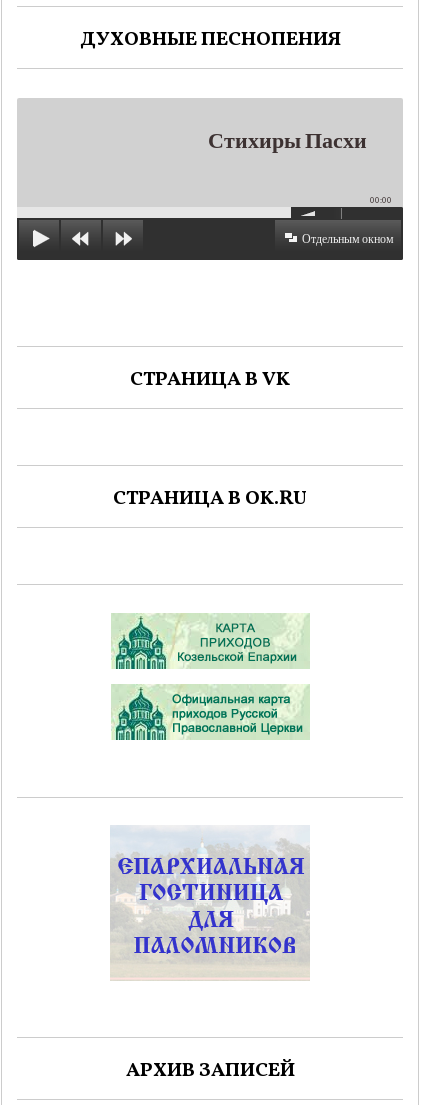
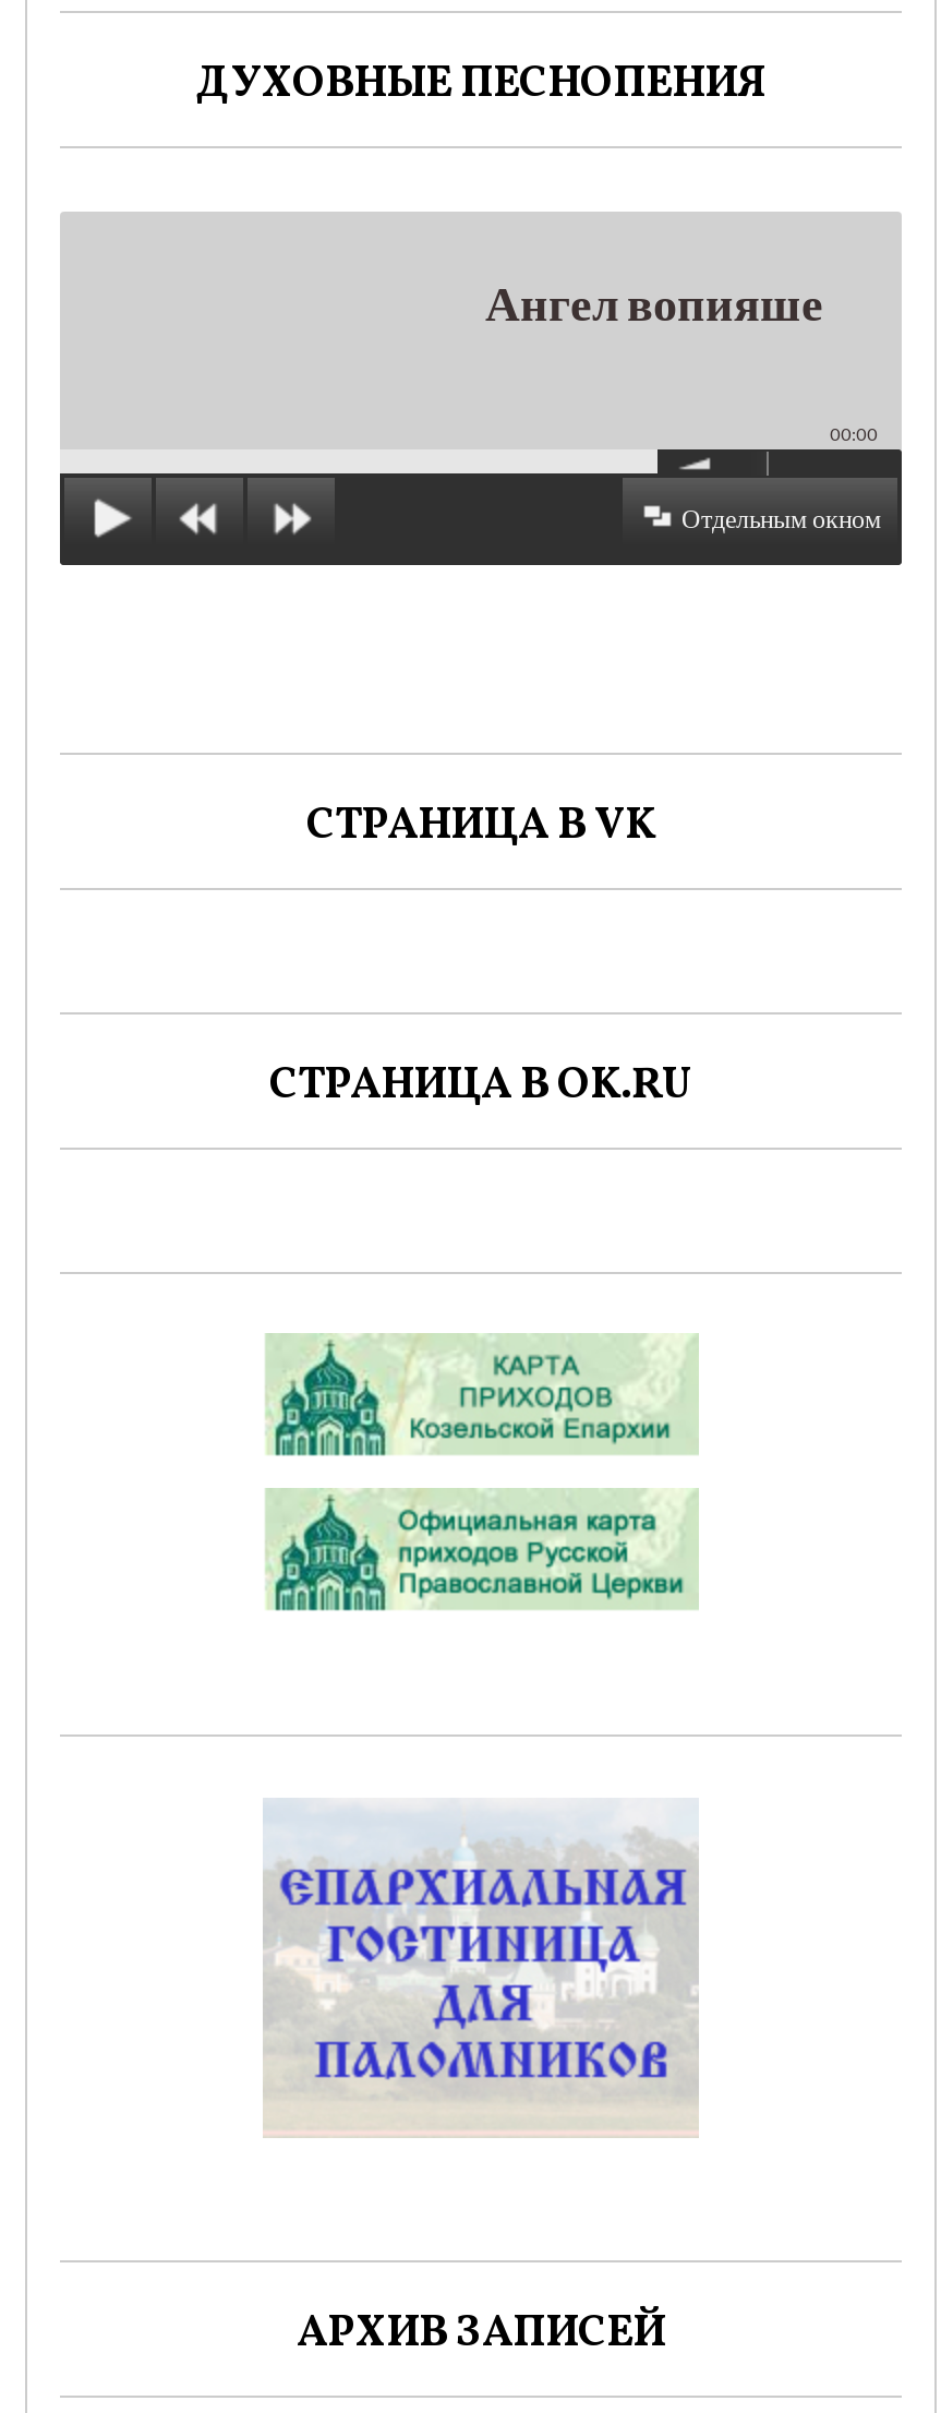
[208,126,367,153] Стихиры Пасхи -> [485,272,823,331] Ангел вопияше

